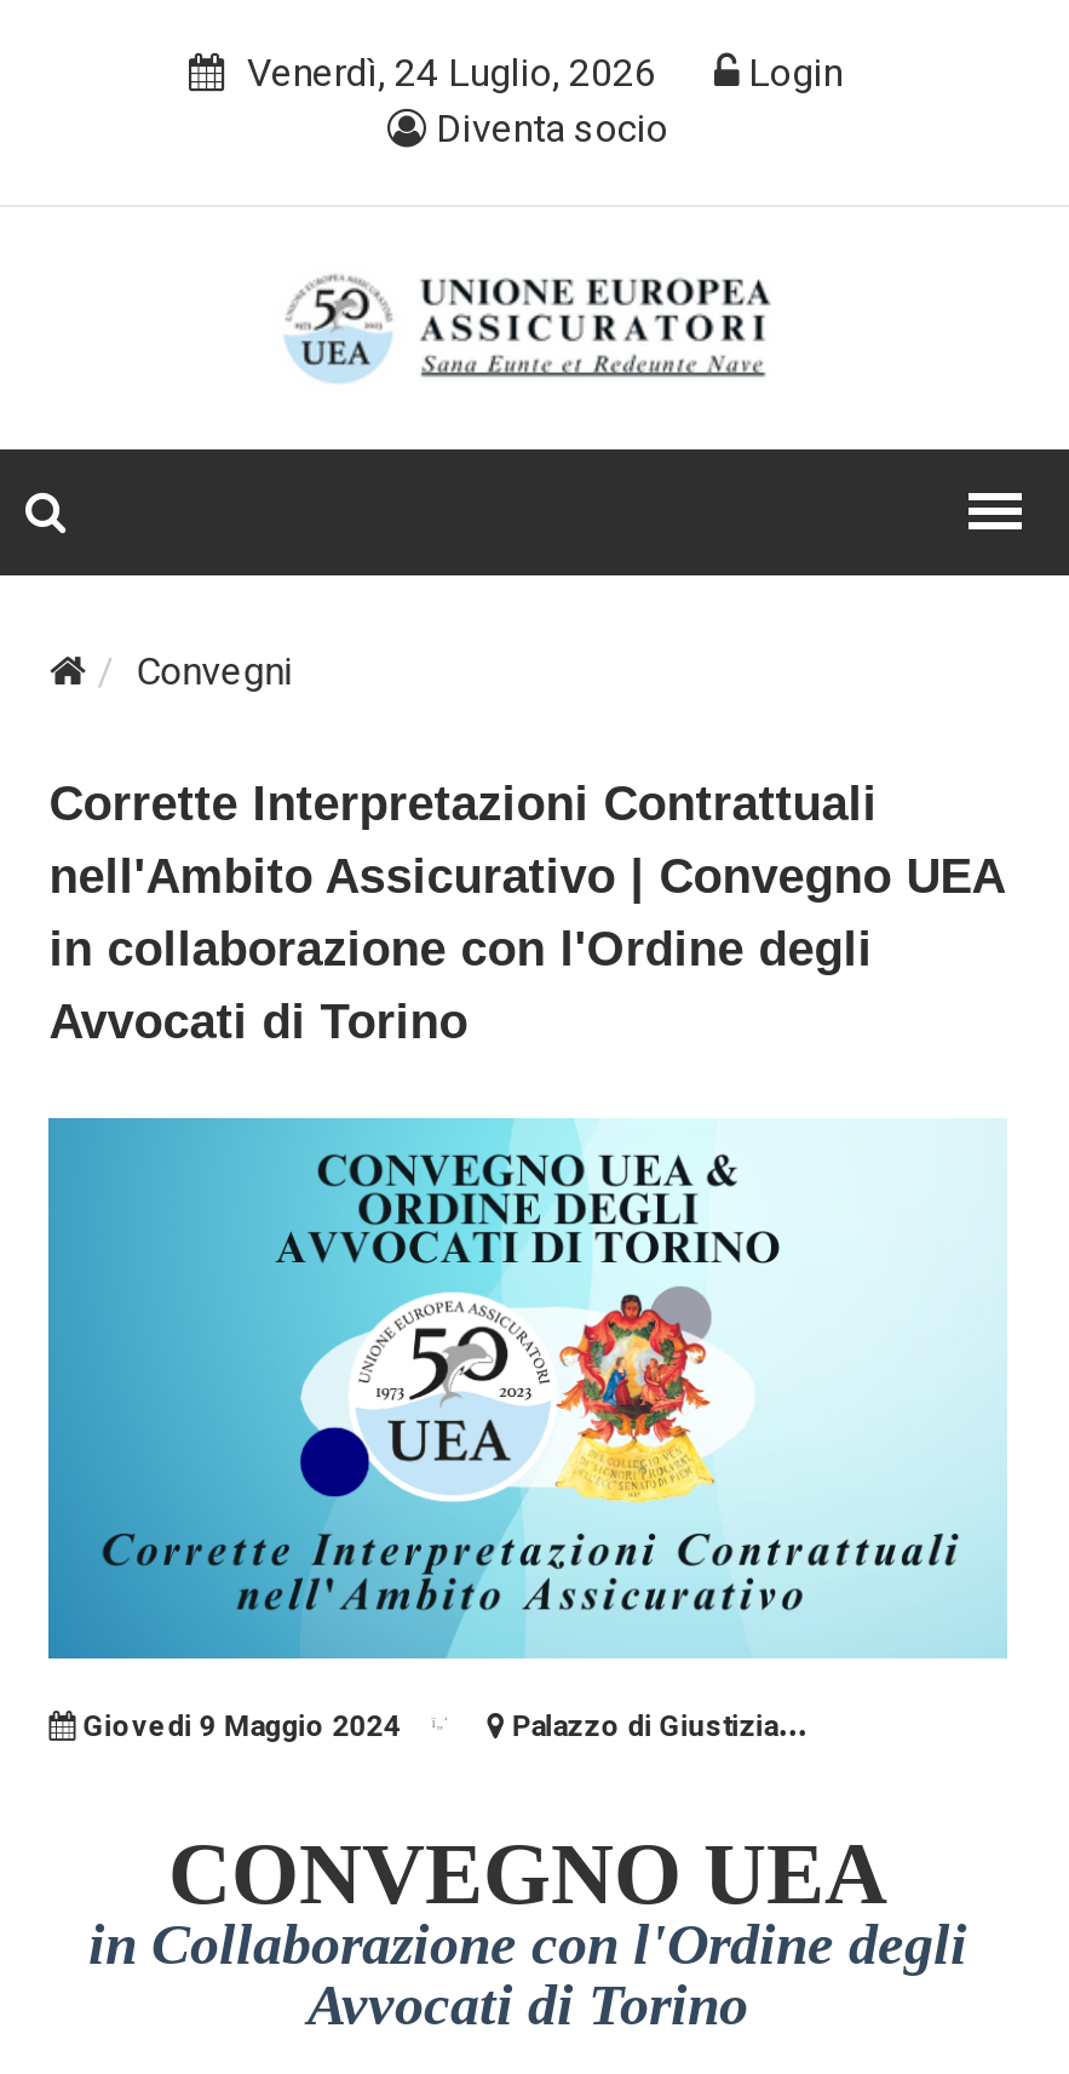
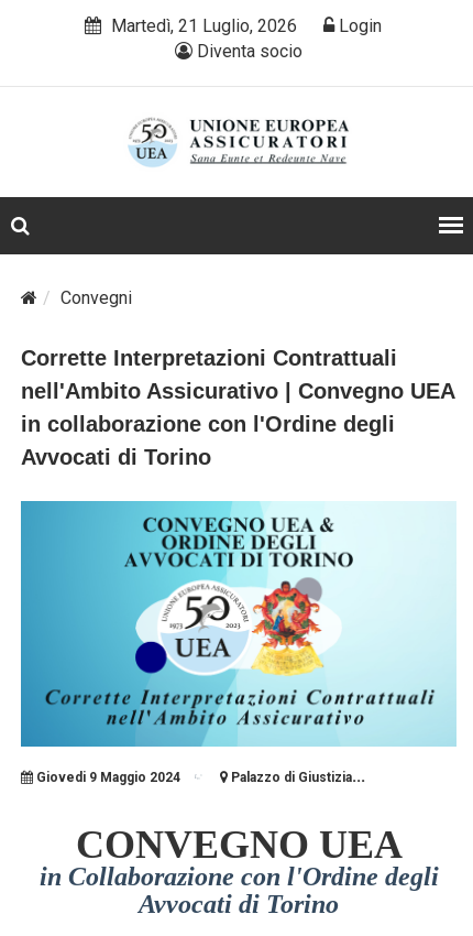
[237,50,656,96] Venerdì, 24 Luglio, 2026 -> [107,15,297,36] Martedì, 21 Luglio, 2026

